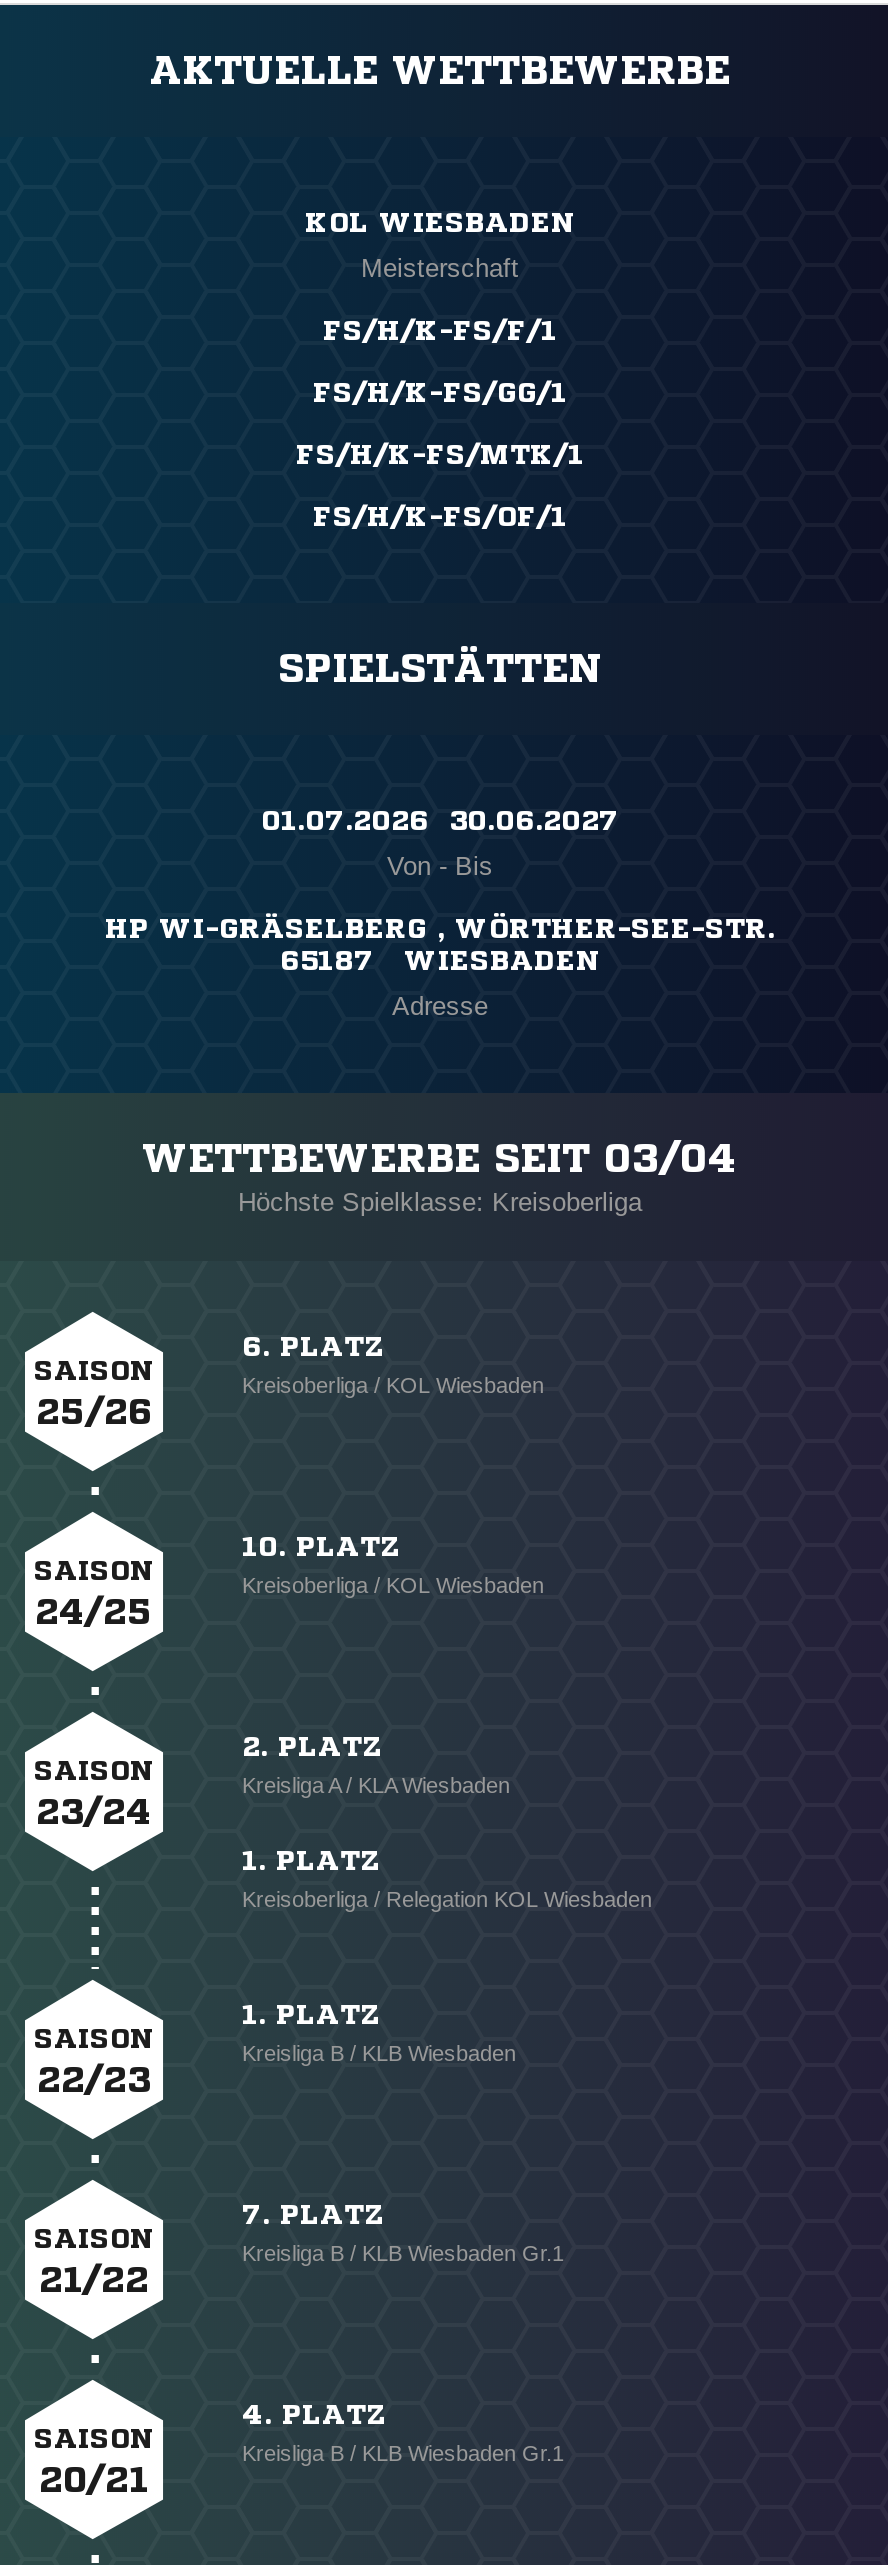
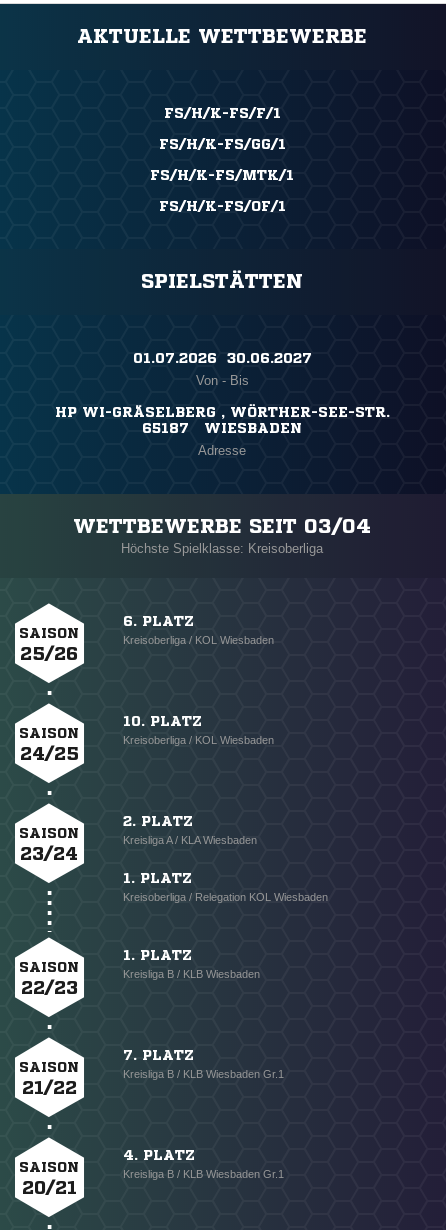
[305,210,575,284] KOL WIESBADEN | Meisterschaft -> none

